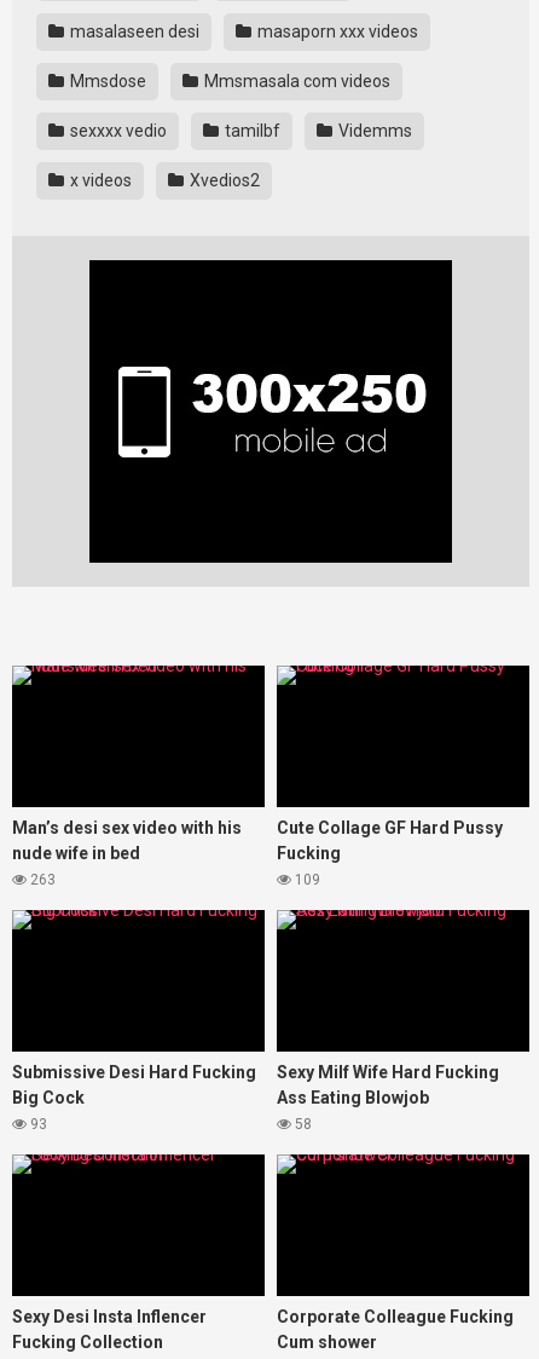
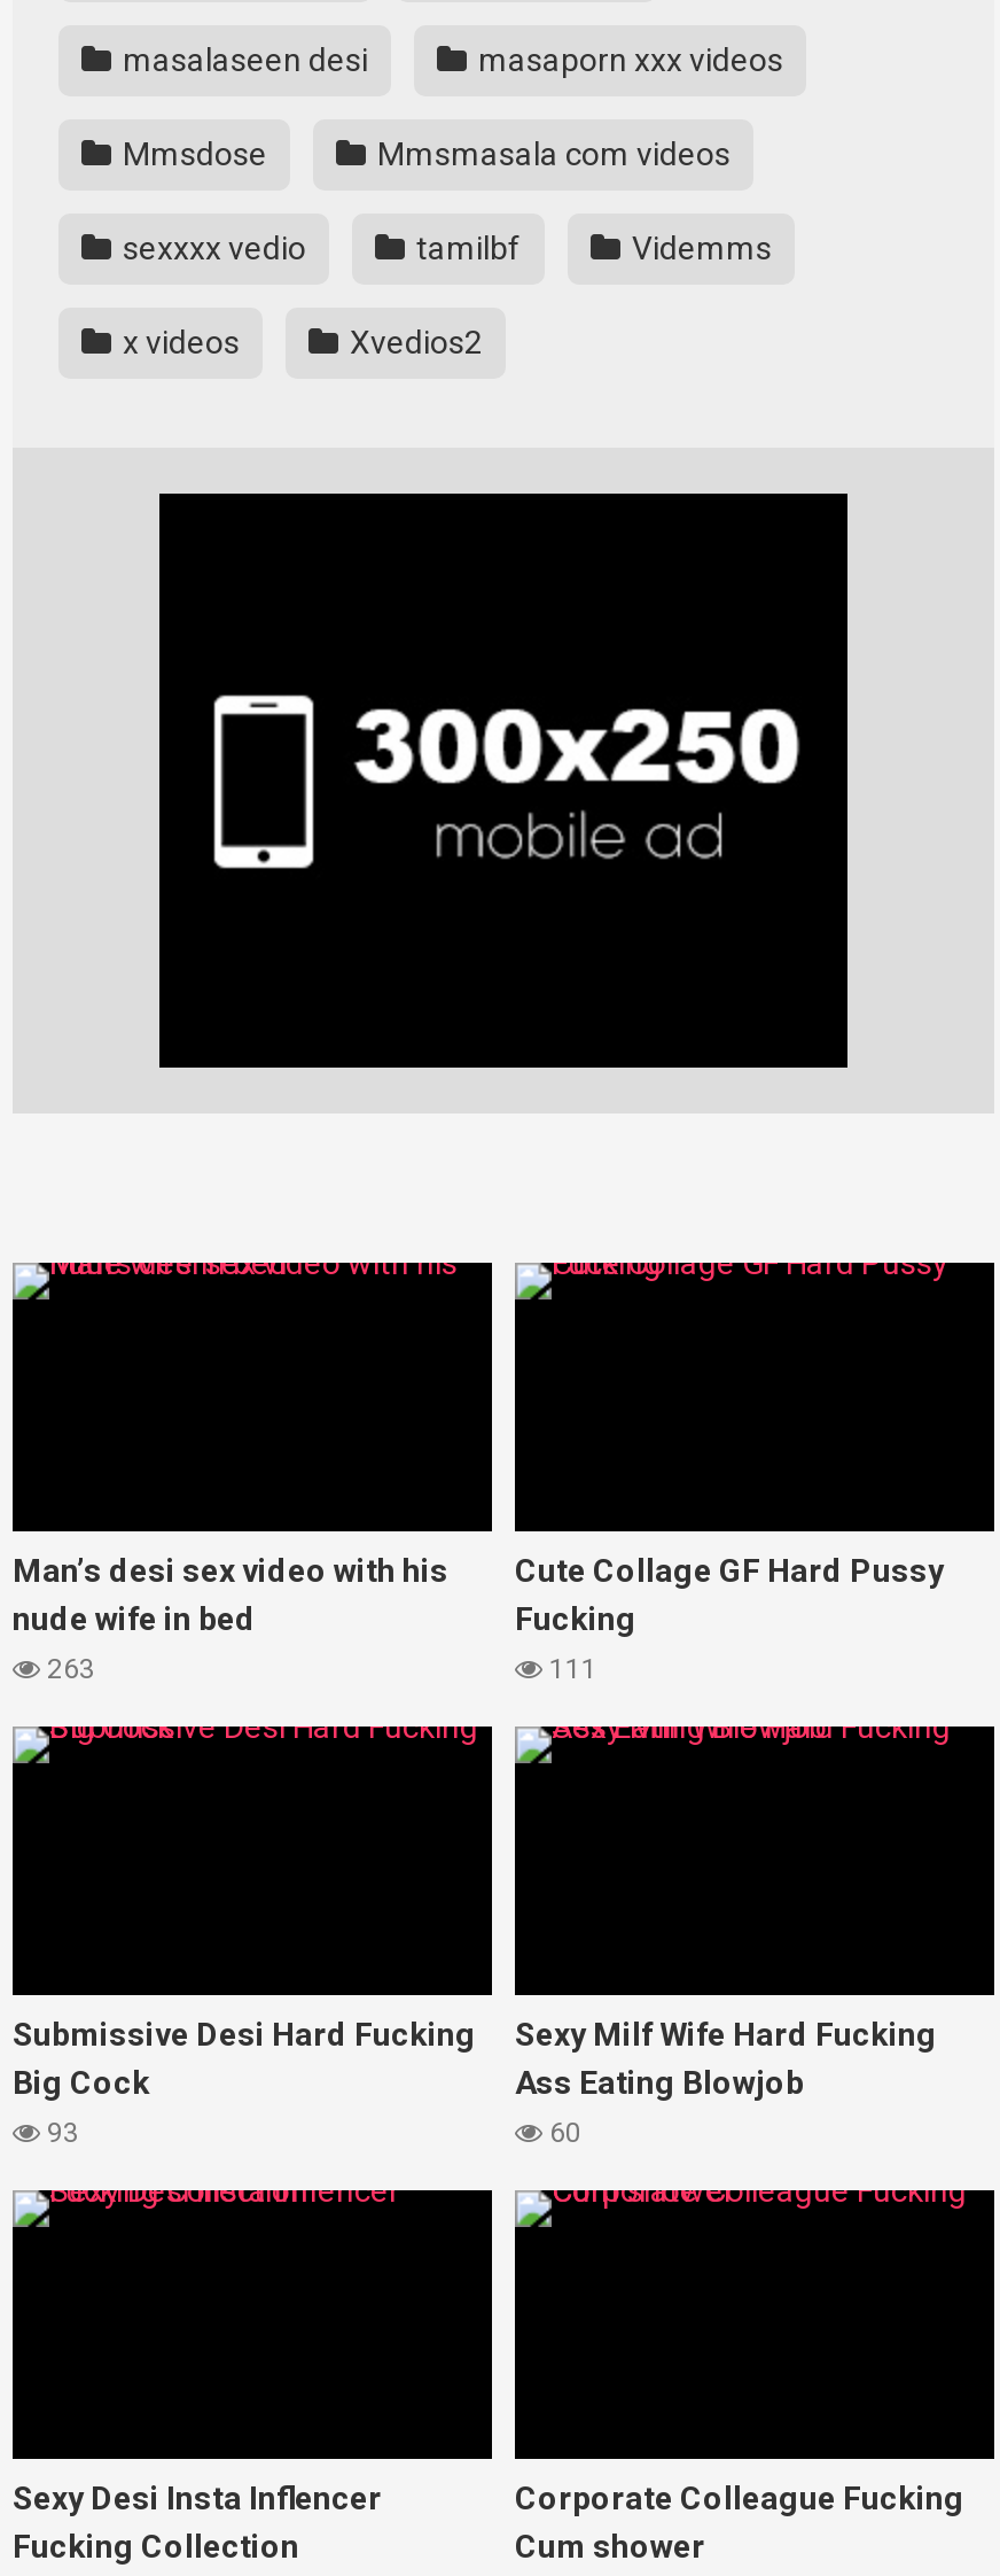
[291,872,320,889] 109 -> [542,1654,597,1686] 111
[291,1116,312,1133] 58 -> [542,2117,581,2149] 60

